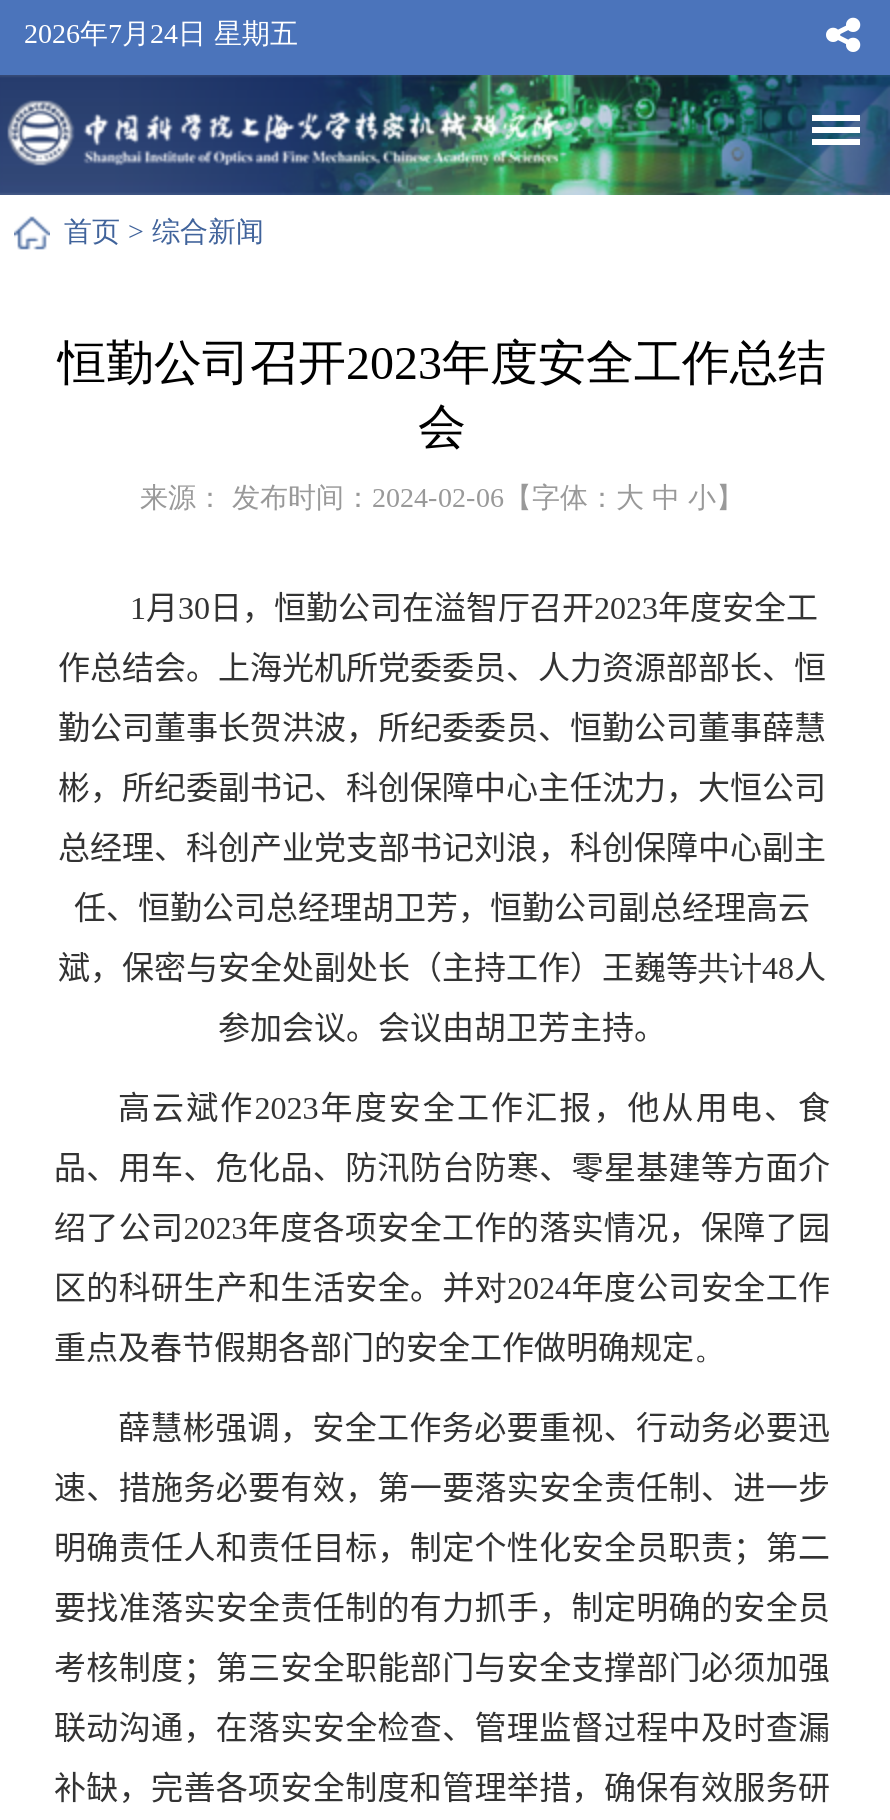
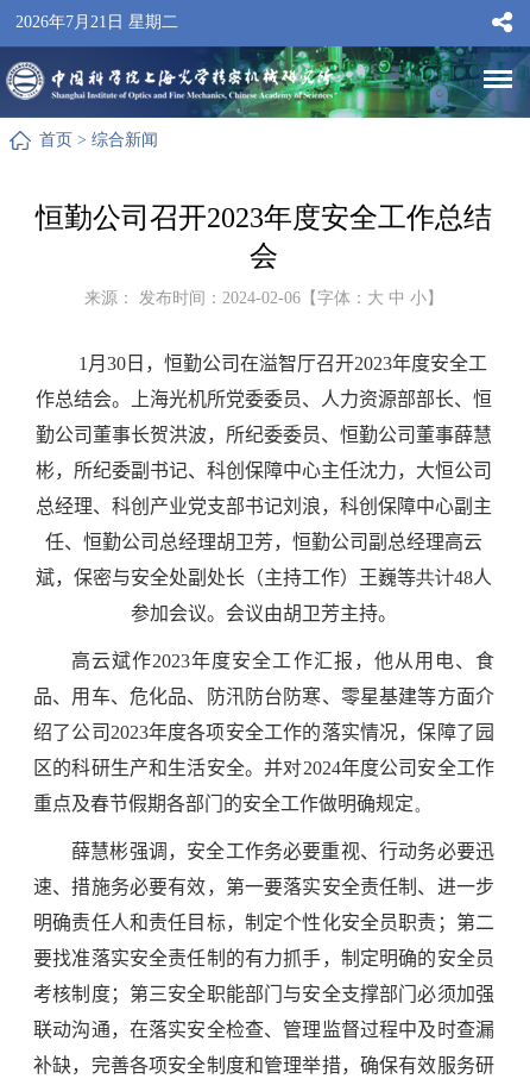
[24,19,298,49] 2026年7月24日 星期五 -> [15,13,178,31] 2026年7月21日 星期二

